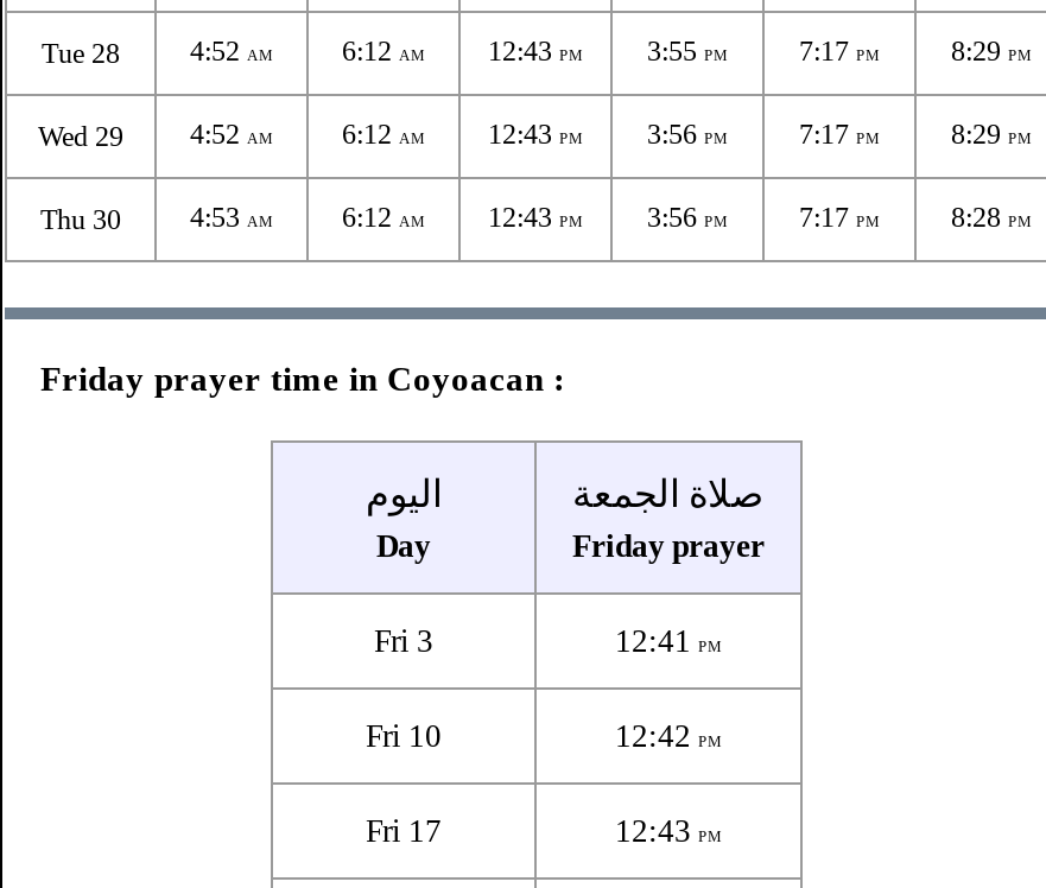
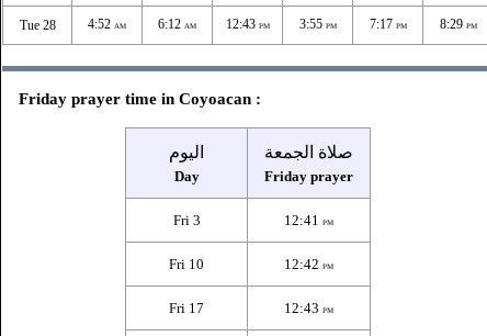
[38,116,1032,235] Wed 29 | 4:52 AM | 6:12 AM | 12:43 PM | 3:56 PM | 7:17 PM | 8:29 PM | Thu 30 | 4:53 AM | 6:12 AM | 12:43 PM | 3:56 PM | 7:17 PM | 8:28 PM -> none

